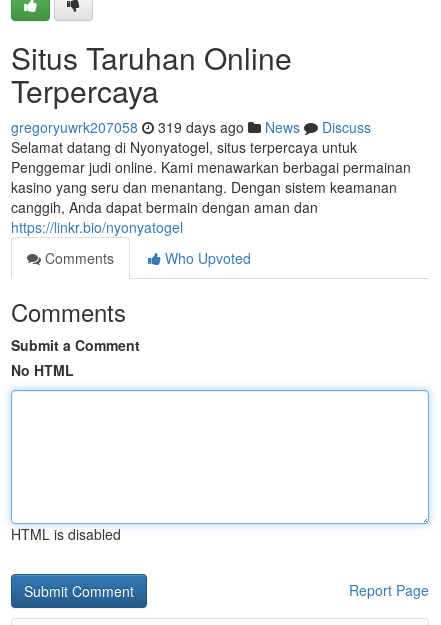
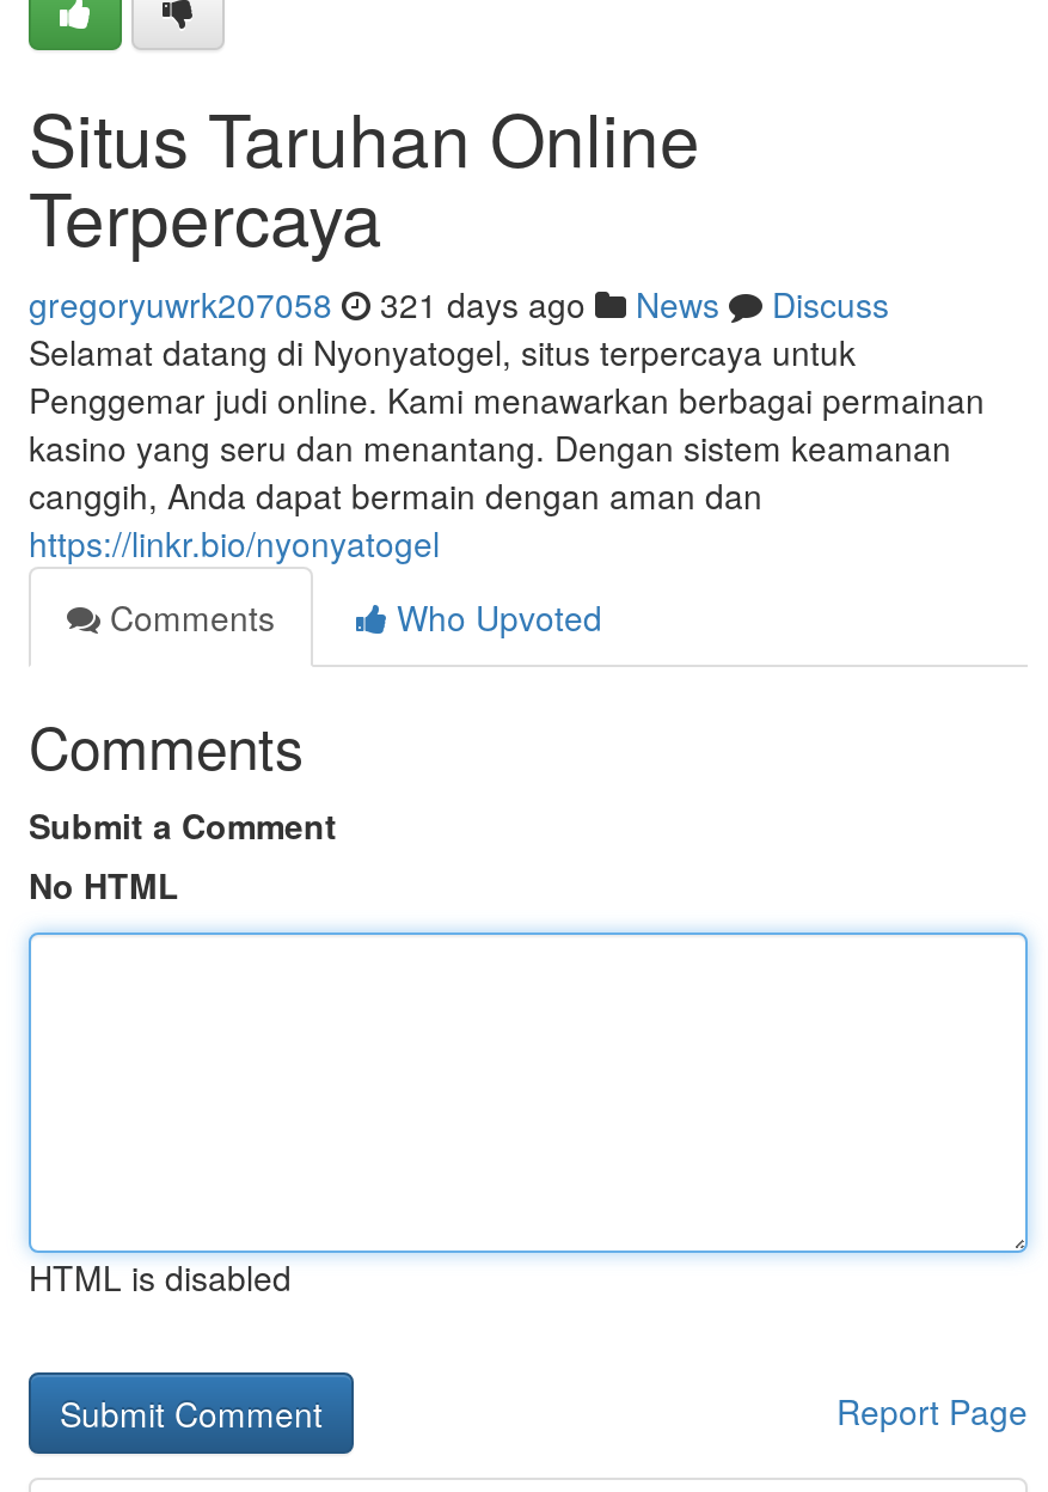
[11,117,371,137] gregoryuwrk207058 319 days ago News Discuss -> [29,280,889,328] gregoryuwrk207058 321 days ago News Discuss

